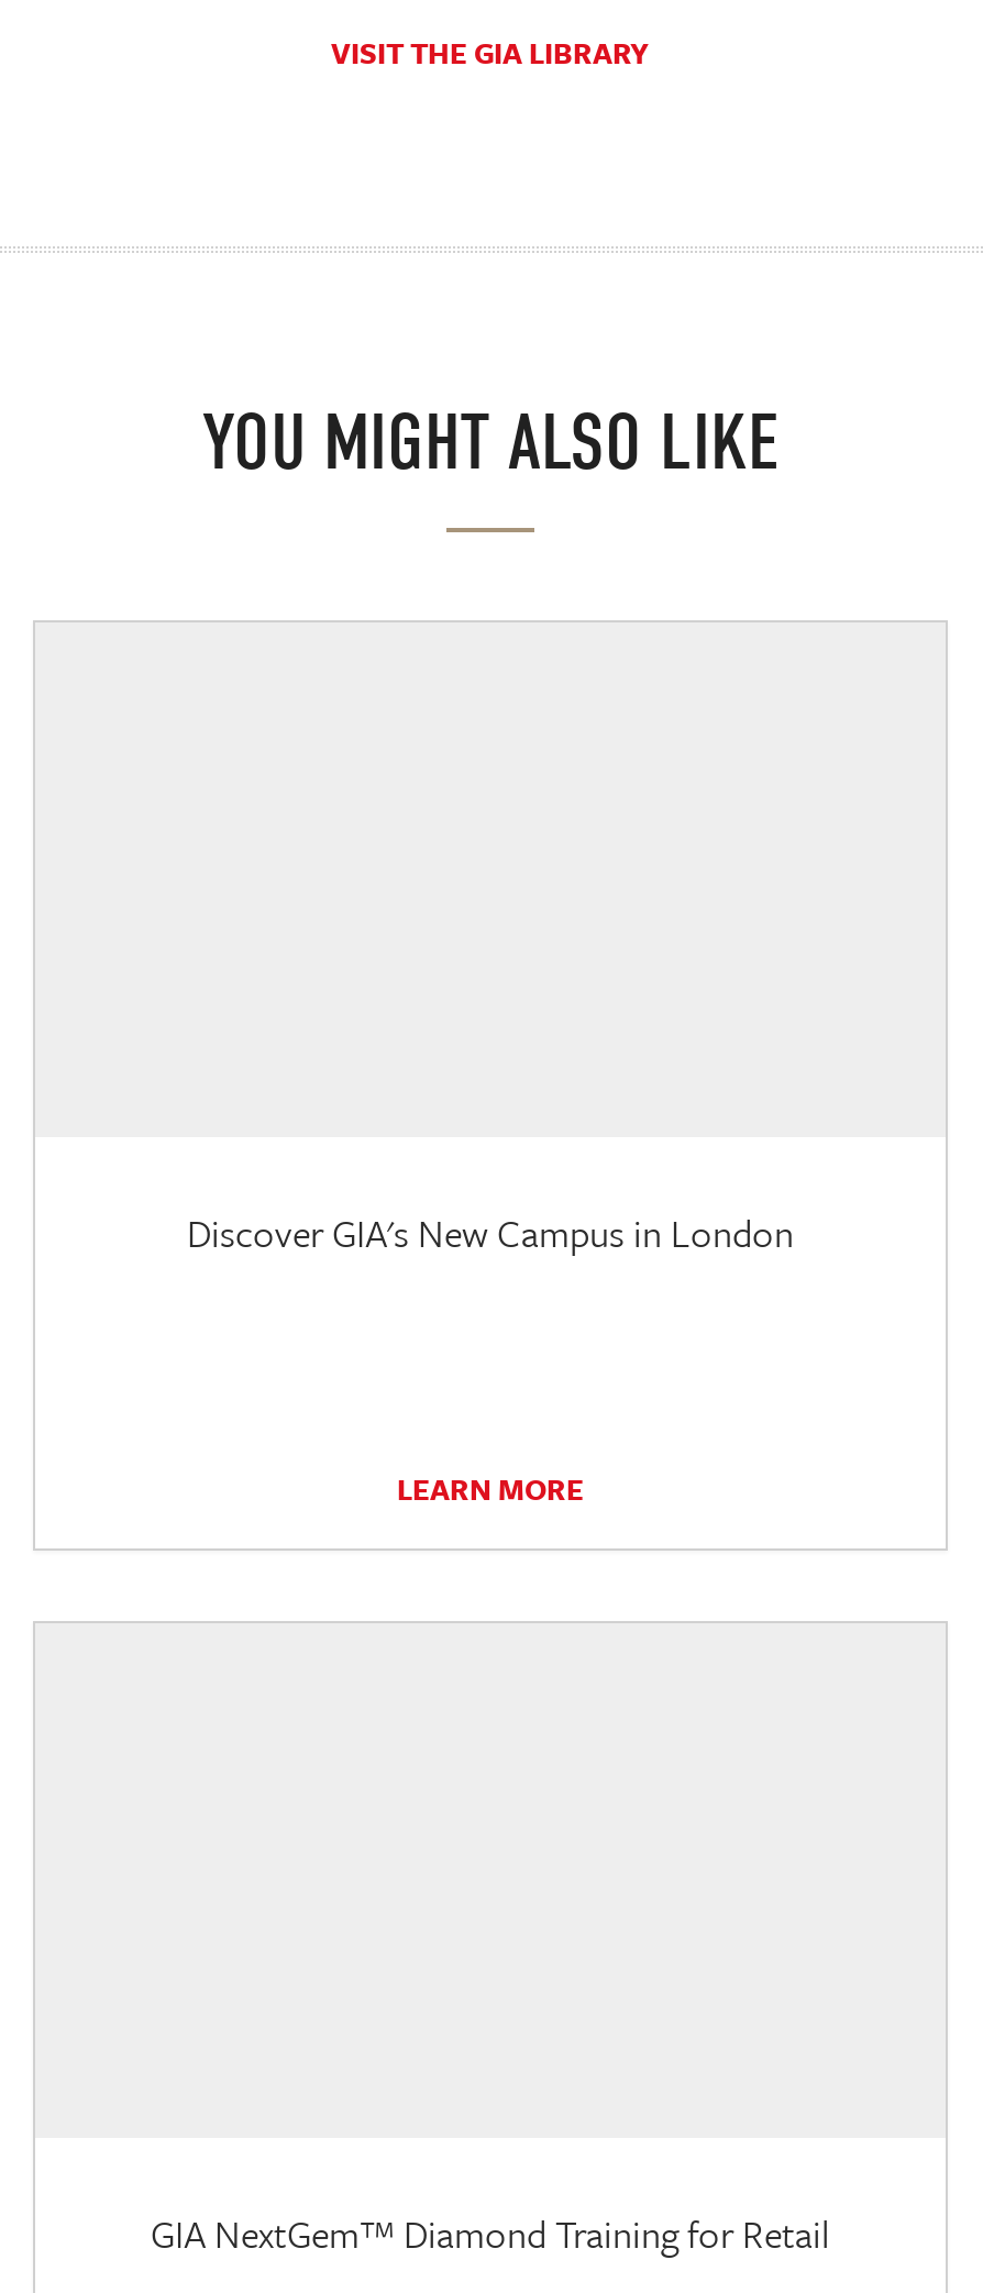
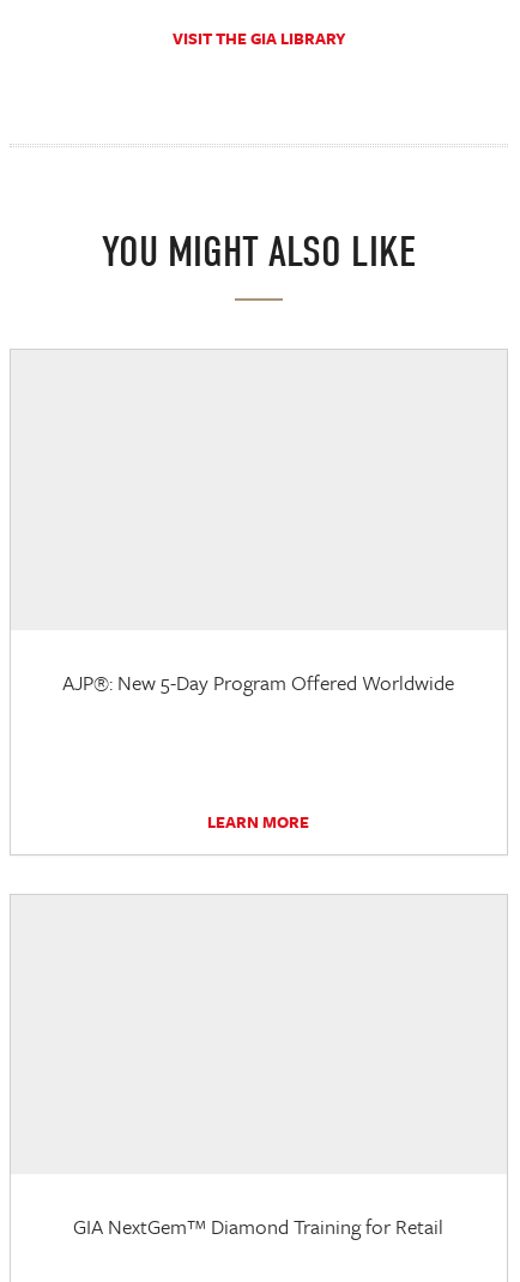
[187,1205,794,1260] Discover GIA's New Campus in London -> [63,667,455,697] AJP®: New 5-Day Program Offered Worldwide

